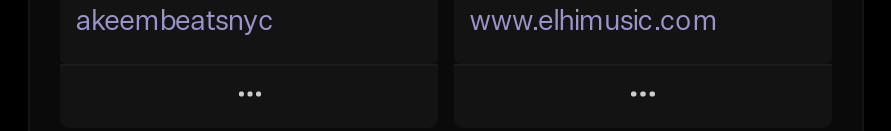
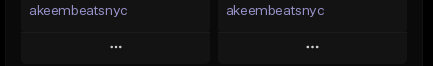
[470,8,718,36] www.elhimusic.com -> [226,4,325,18] akeembeatsnyc

